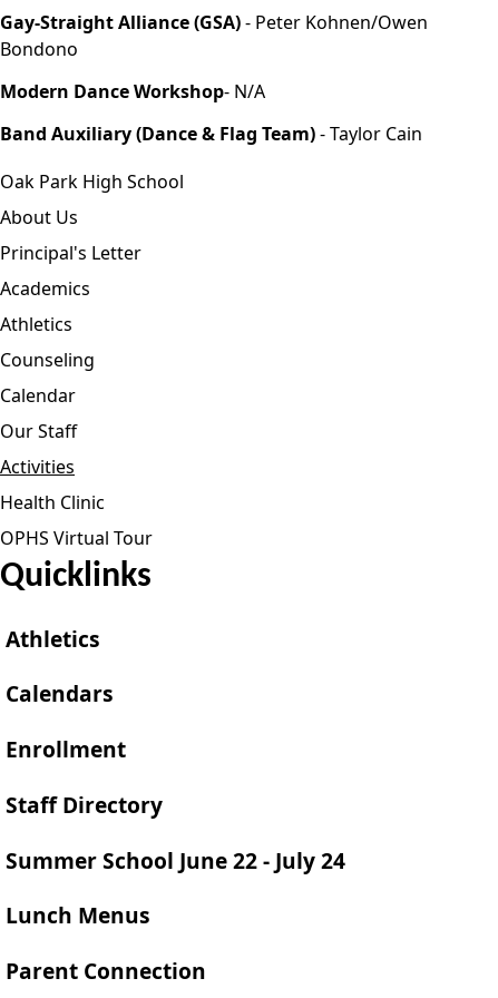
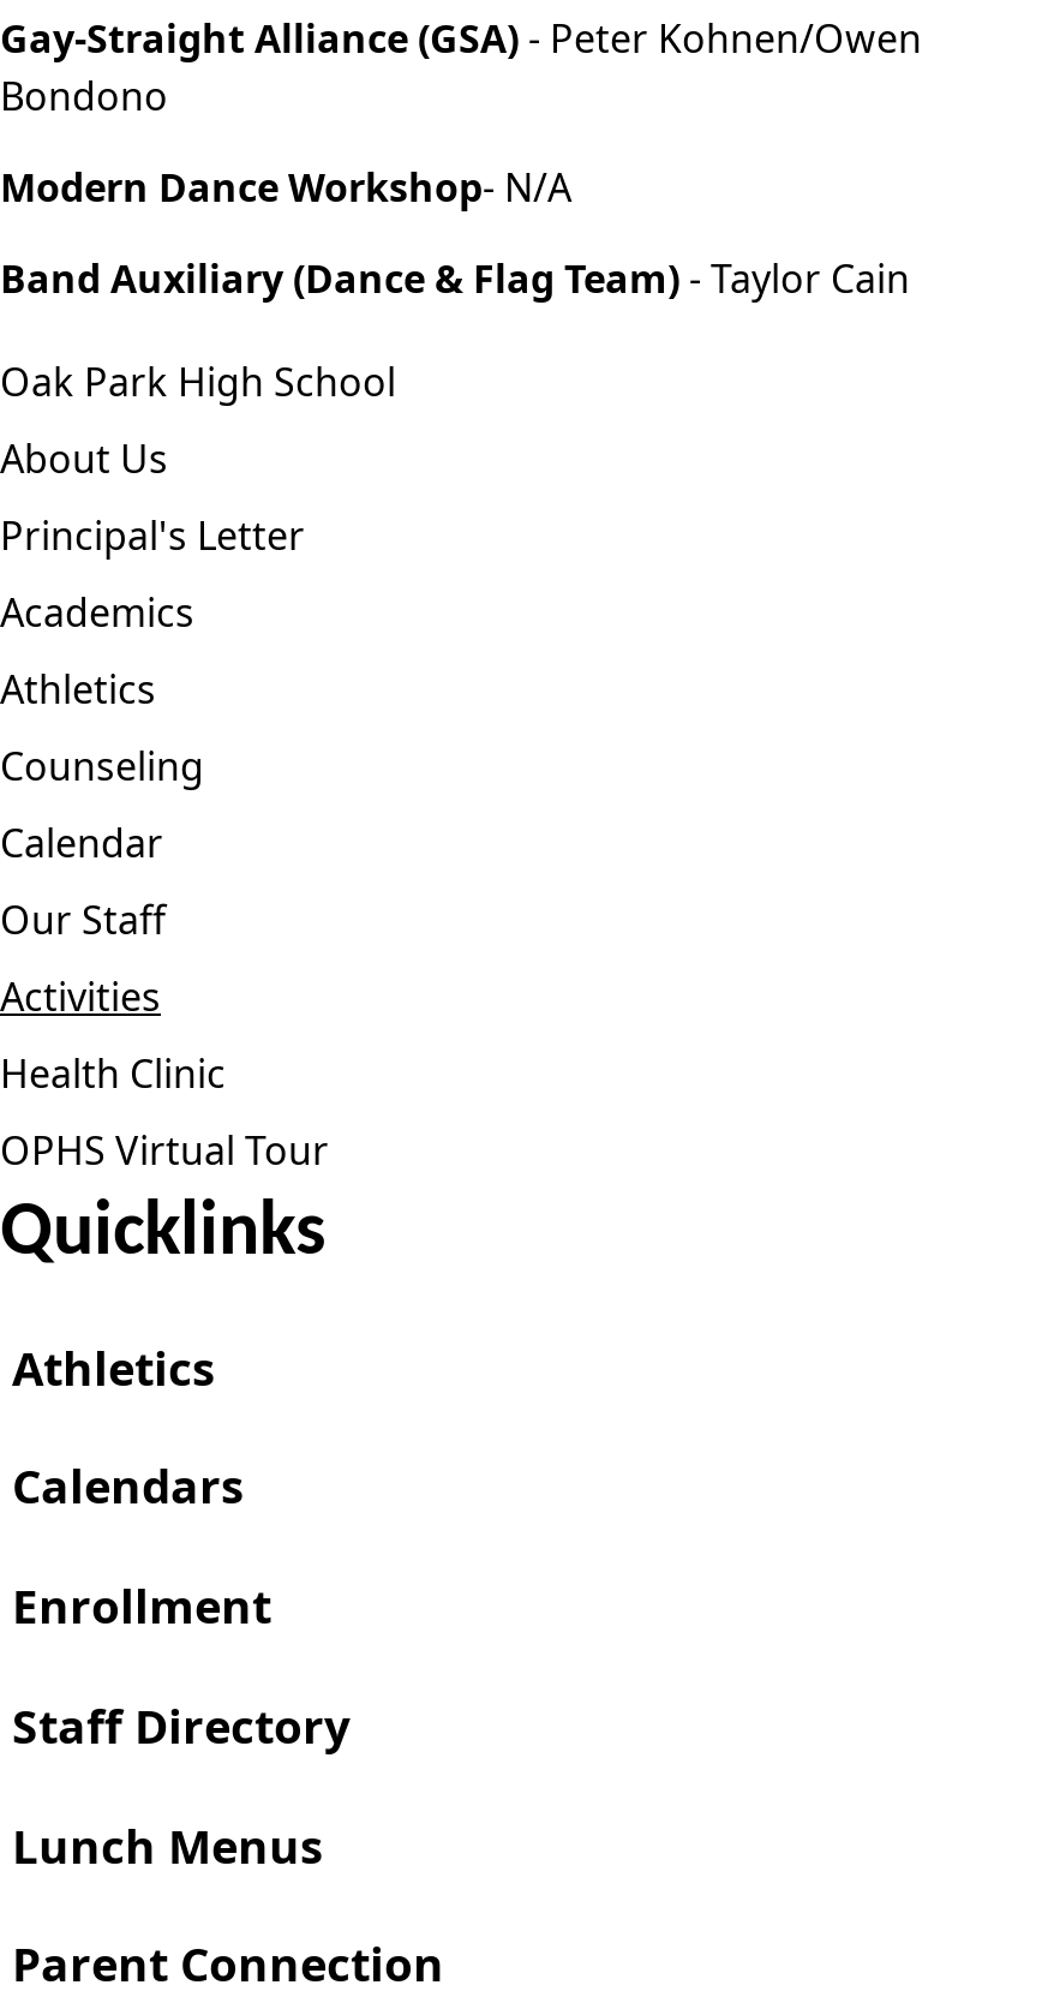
[6,845,345,875] Summer School June 22 - July 24 -> none

